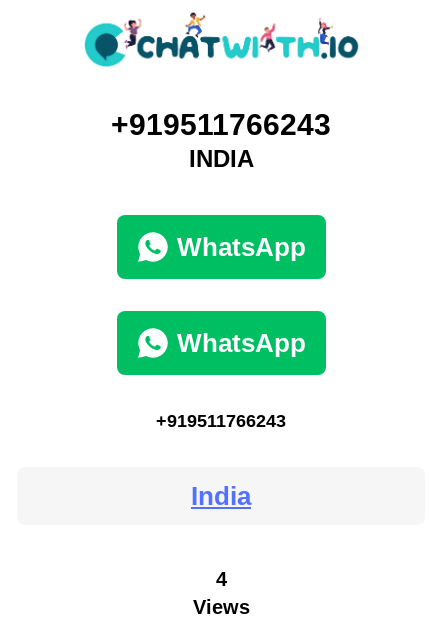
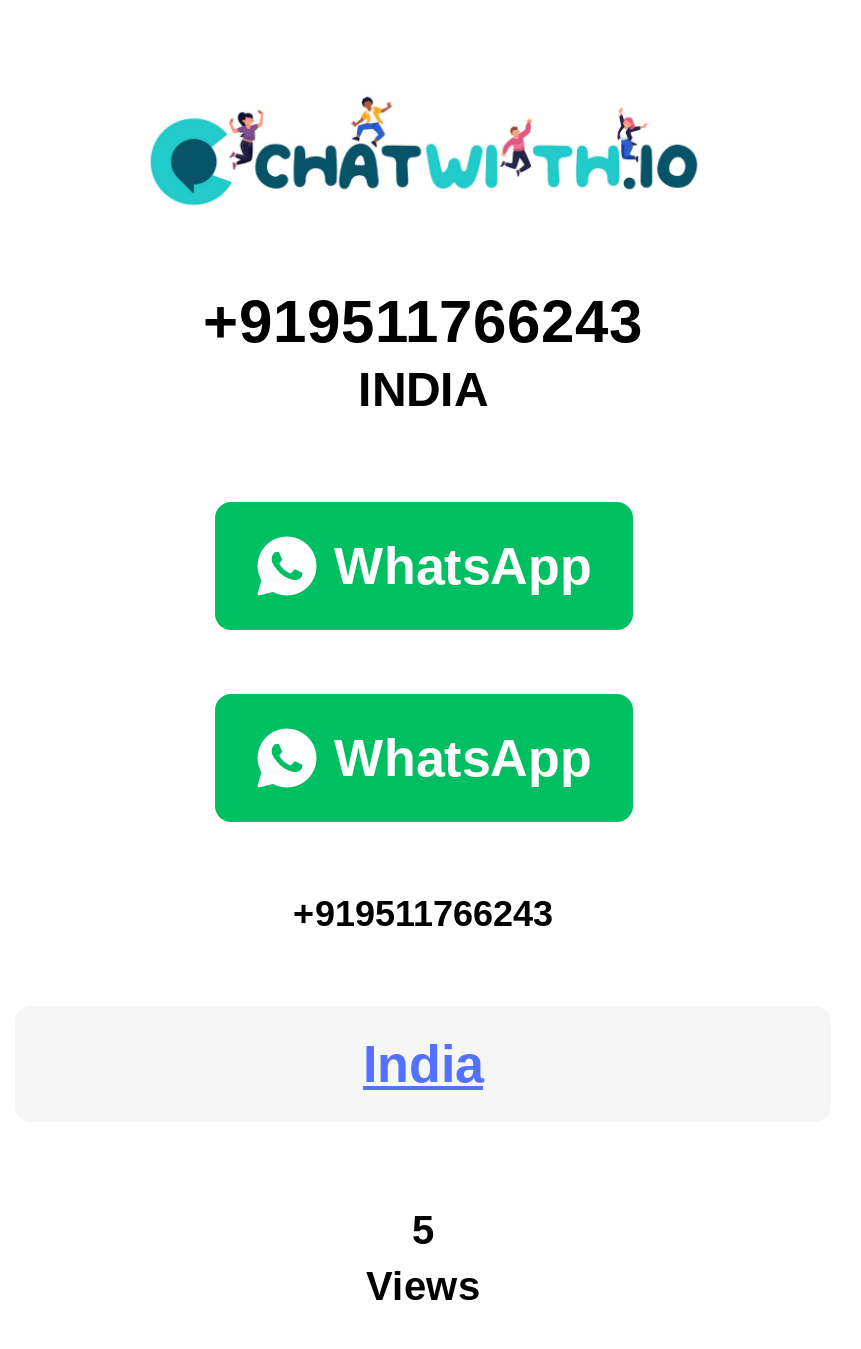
[215,568,226,590] 4 -> [412,1208,434,1252] 5

